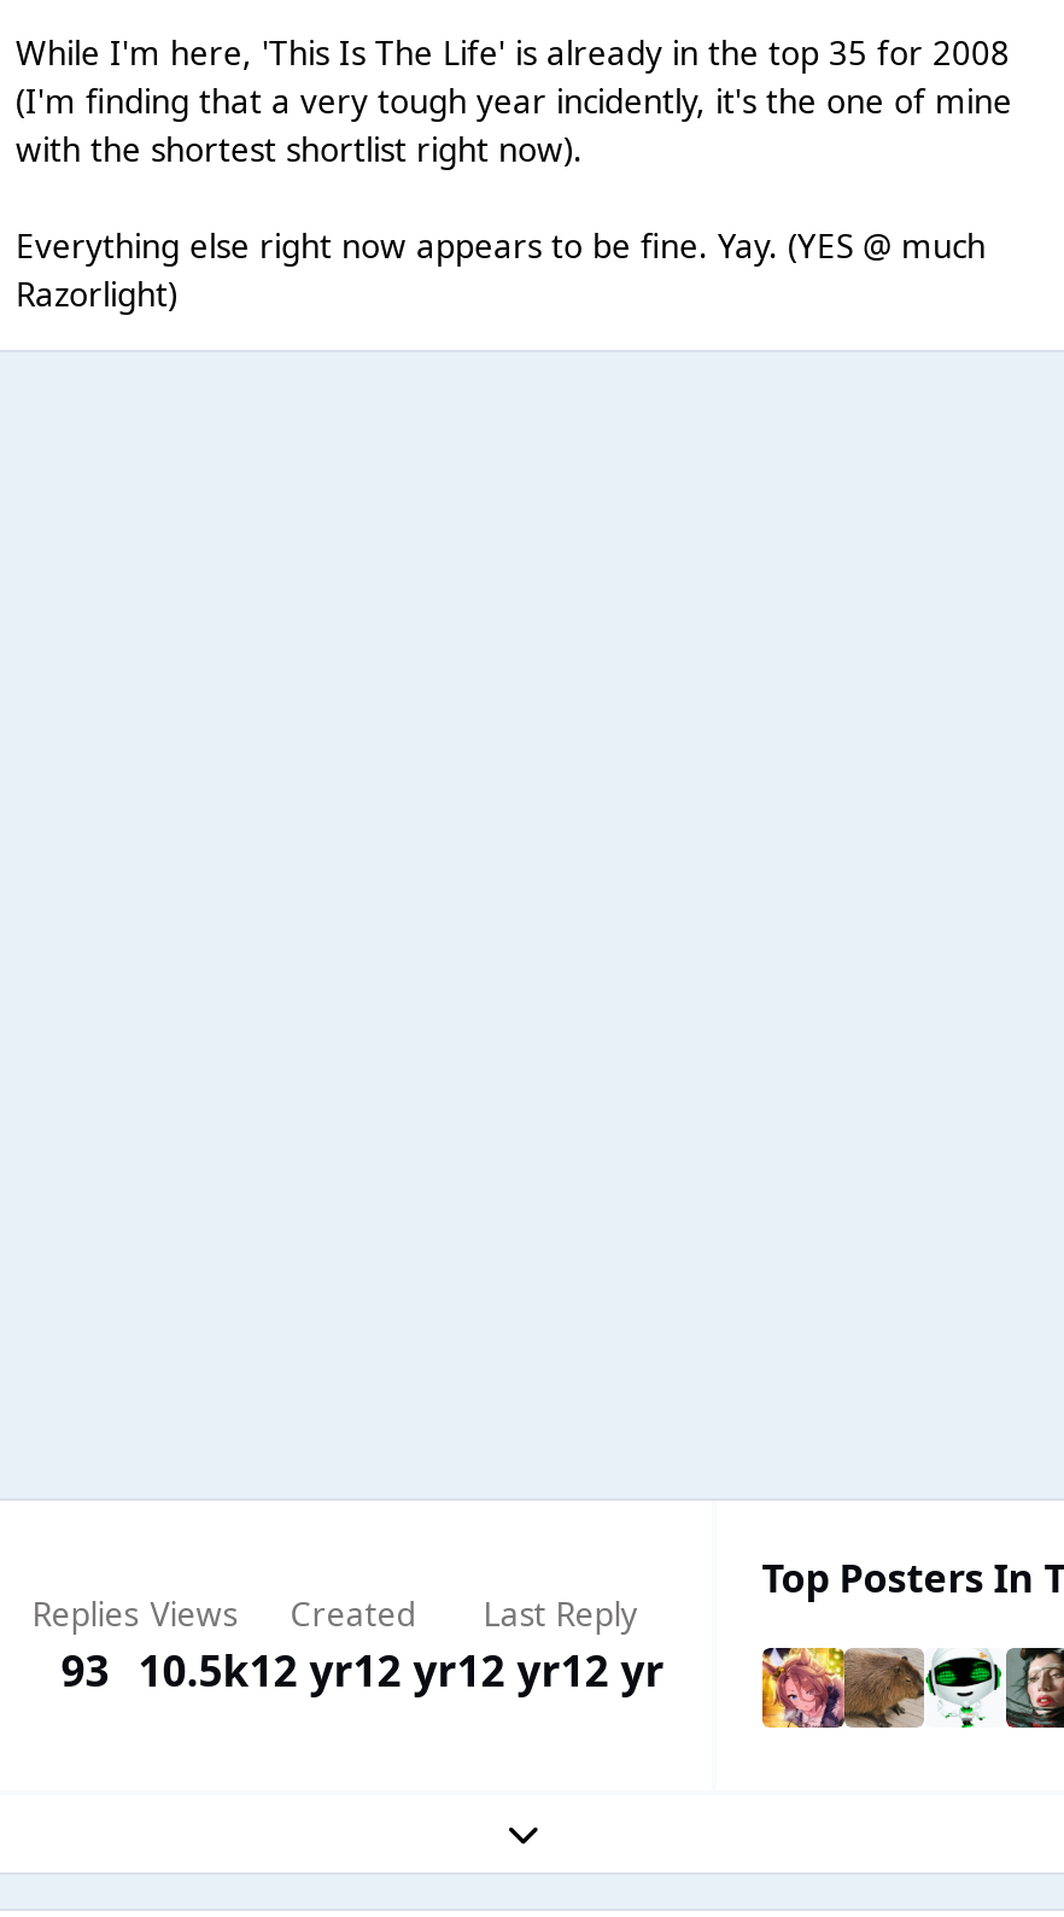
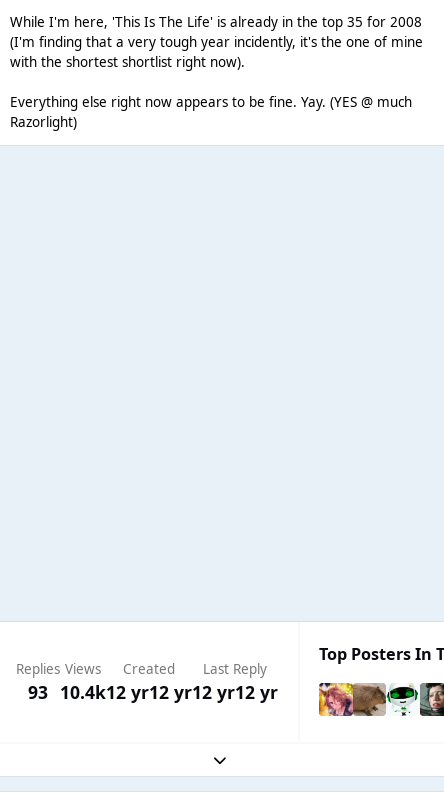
[61,1642,664,1700] 93 10.5k 12 yr12 yr 12 yr12 yr -> [28,680,278,704] 93 10.4k 12 yr12 yr 12 yr12 yr

